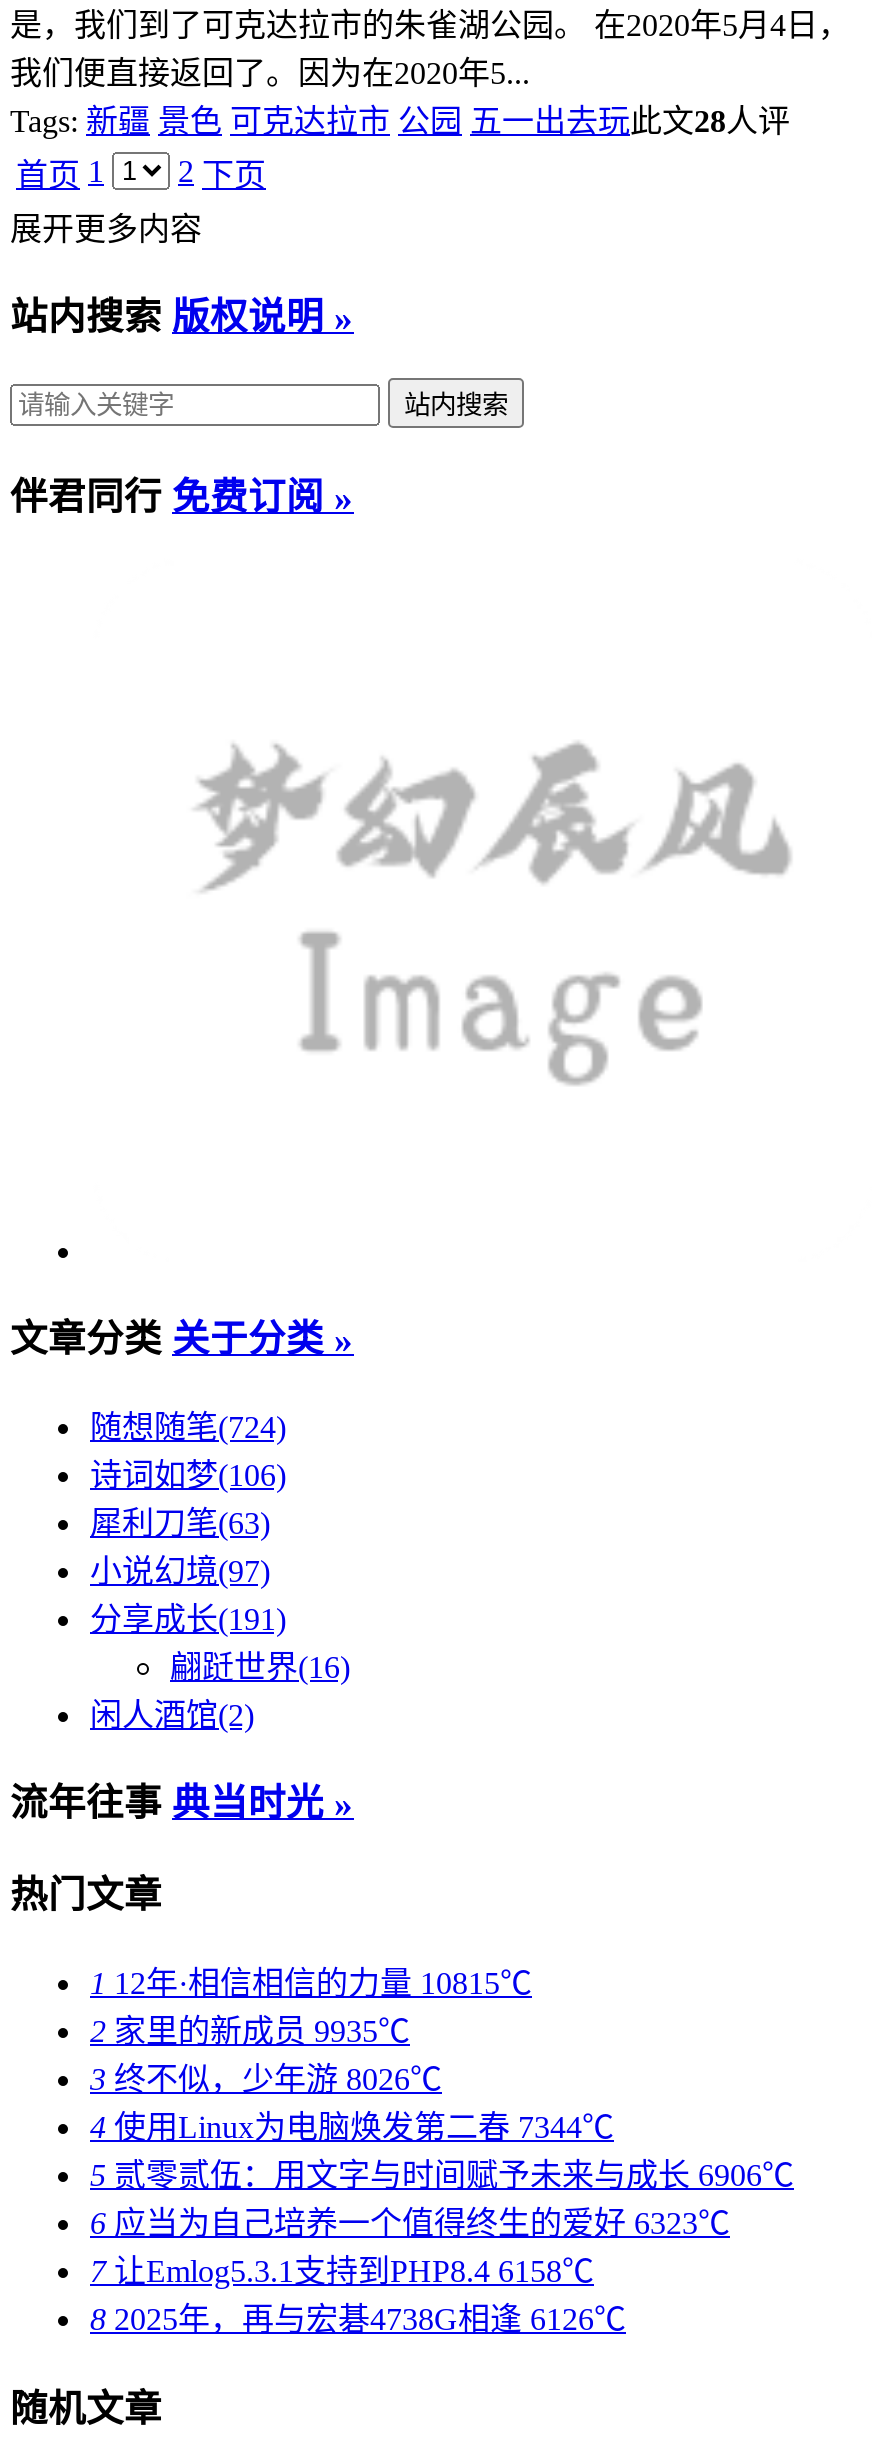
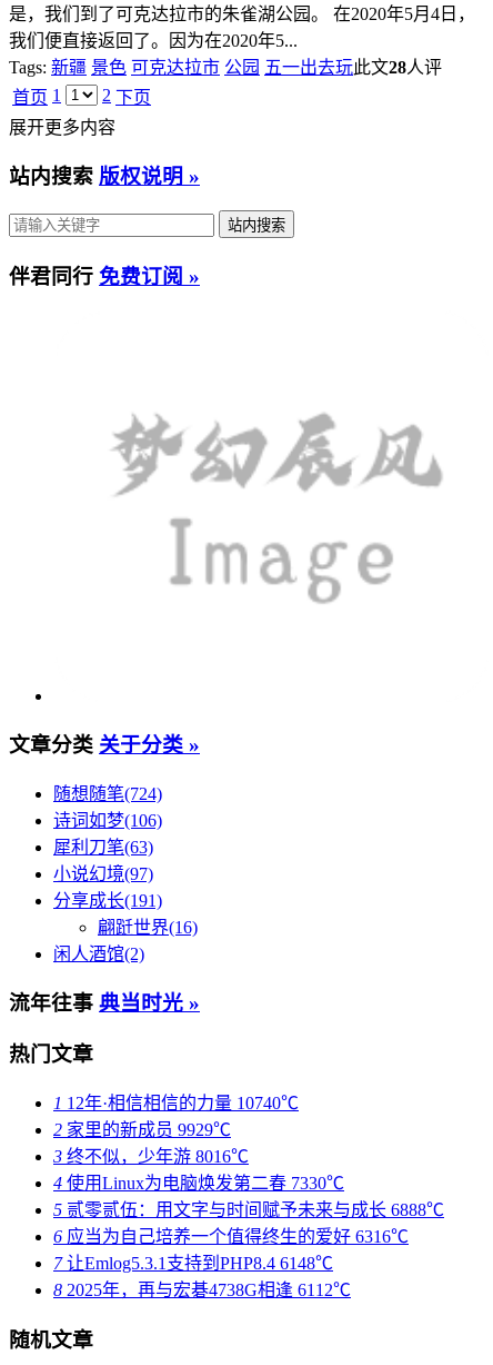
[90,1966,532,2000] 1 12年·相信相信的力量10815℃ -> [53,1093,299,1112] 1 12年·相信相信的力量10740℃
[90,2014,410,2048] 2家里的新成员9935℃ -> [53,1120,231,1139] 2家里的新成员9929℃
[90,2062,442,2096] 3终不似，少年游8026℃ -> [53,1147,249,1166] 3终不似，少年游8016℃
[90,2110,614,2144] 4使用Linux为电脑焕发第二春7344℃ -> [53,1173,344,1192] 4使用Linux为电脑焕发第二春7330℃
[90,2158,794,2192] 5贰零贰伍：用文字与时间赋予未来与成长6906℃ -> [53,1200,444,1219] 5贰零贰伍：用文字与时间赋予未来与成长6888℃
[90,2206,730,2240] 6应当为自己培养一个值得终生的爱好6323℃ -> [53,1227,409,1246] 6应当为自己培养一个值得终生的爱好6316℃
[90,2254,594,2288] 7让Emlog5.3.1支持到PHP8.4 6158℃ -> [53,1254,333,1272] 7让Emlog5.3.1支持到PHP8.4 6148℃
[90,2302,626,2336] 8 2025年，再与宏碁4738G相逢6126℃ -> [53,1280,351,1299] 8 2025年，再与宏碁4738G相逢6112℃

